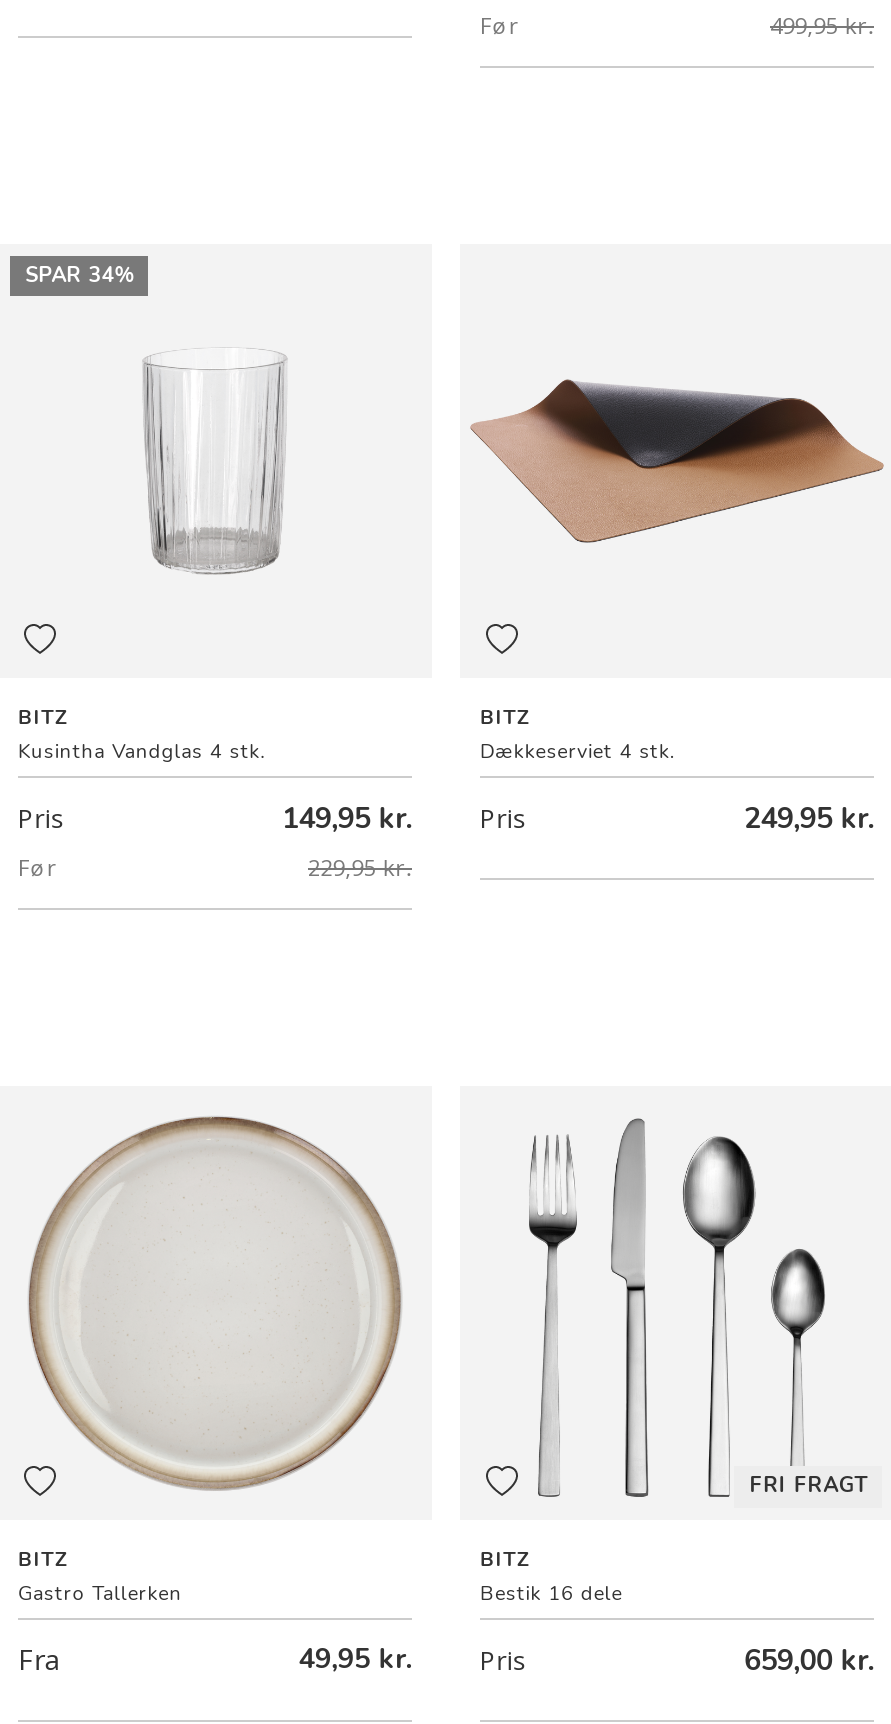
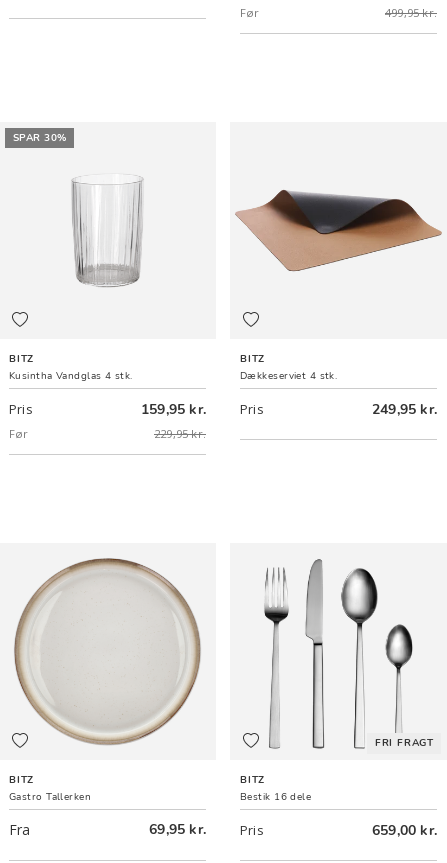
[25,260,134,290] SPAR 34% -> [13,130,67,145] SPAR 30%
[282,797,528,837] 149,95 kr. Pris -> [141,399,264,419] 159,95 kr. Pris
[298,1639,528,1677] 49,95 kr. Pris -> [149,820,264,839] 69,95 kr. Pris

